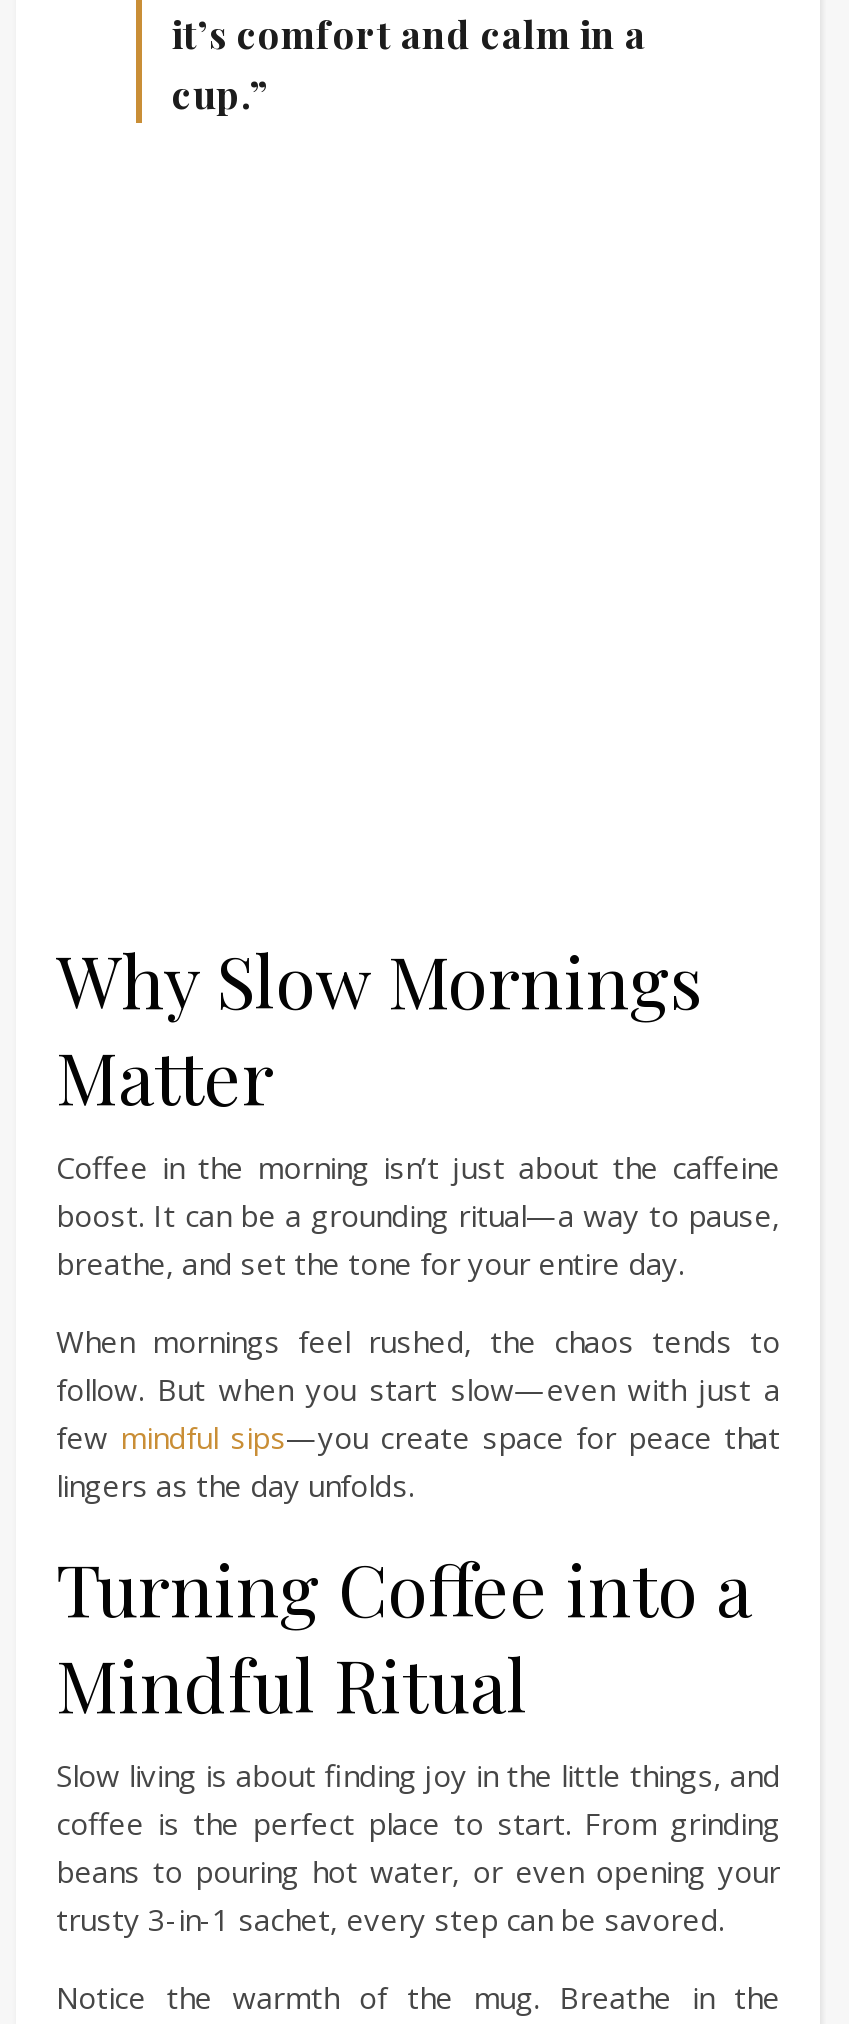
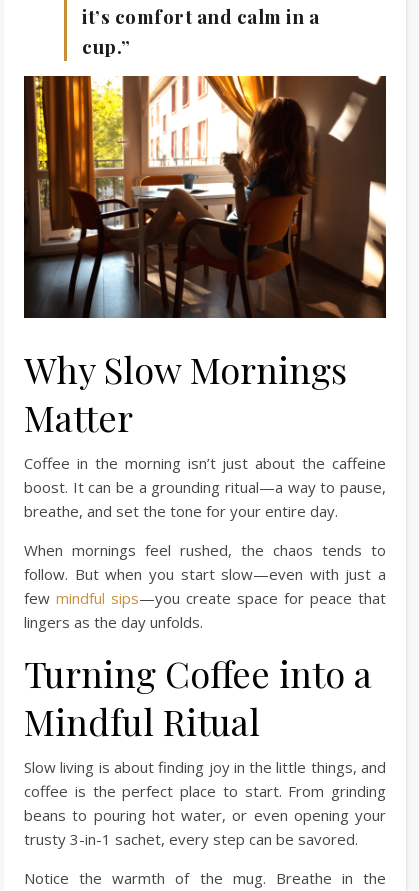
none -> [23,75,387,319] [image]

